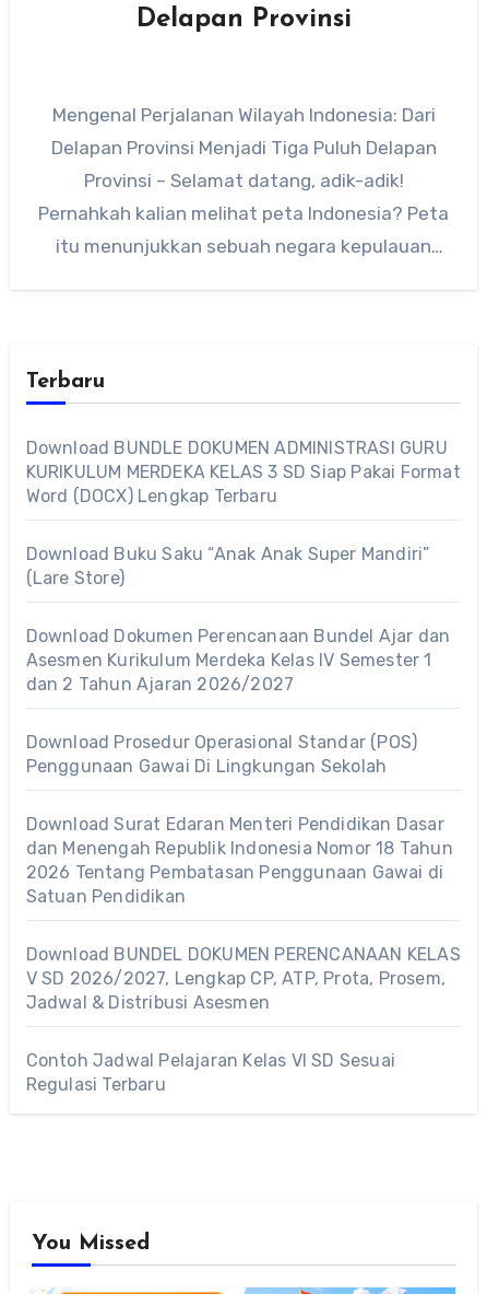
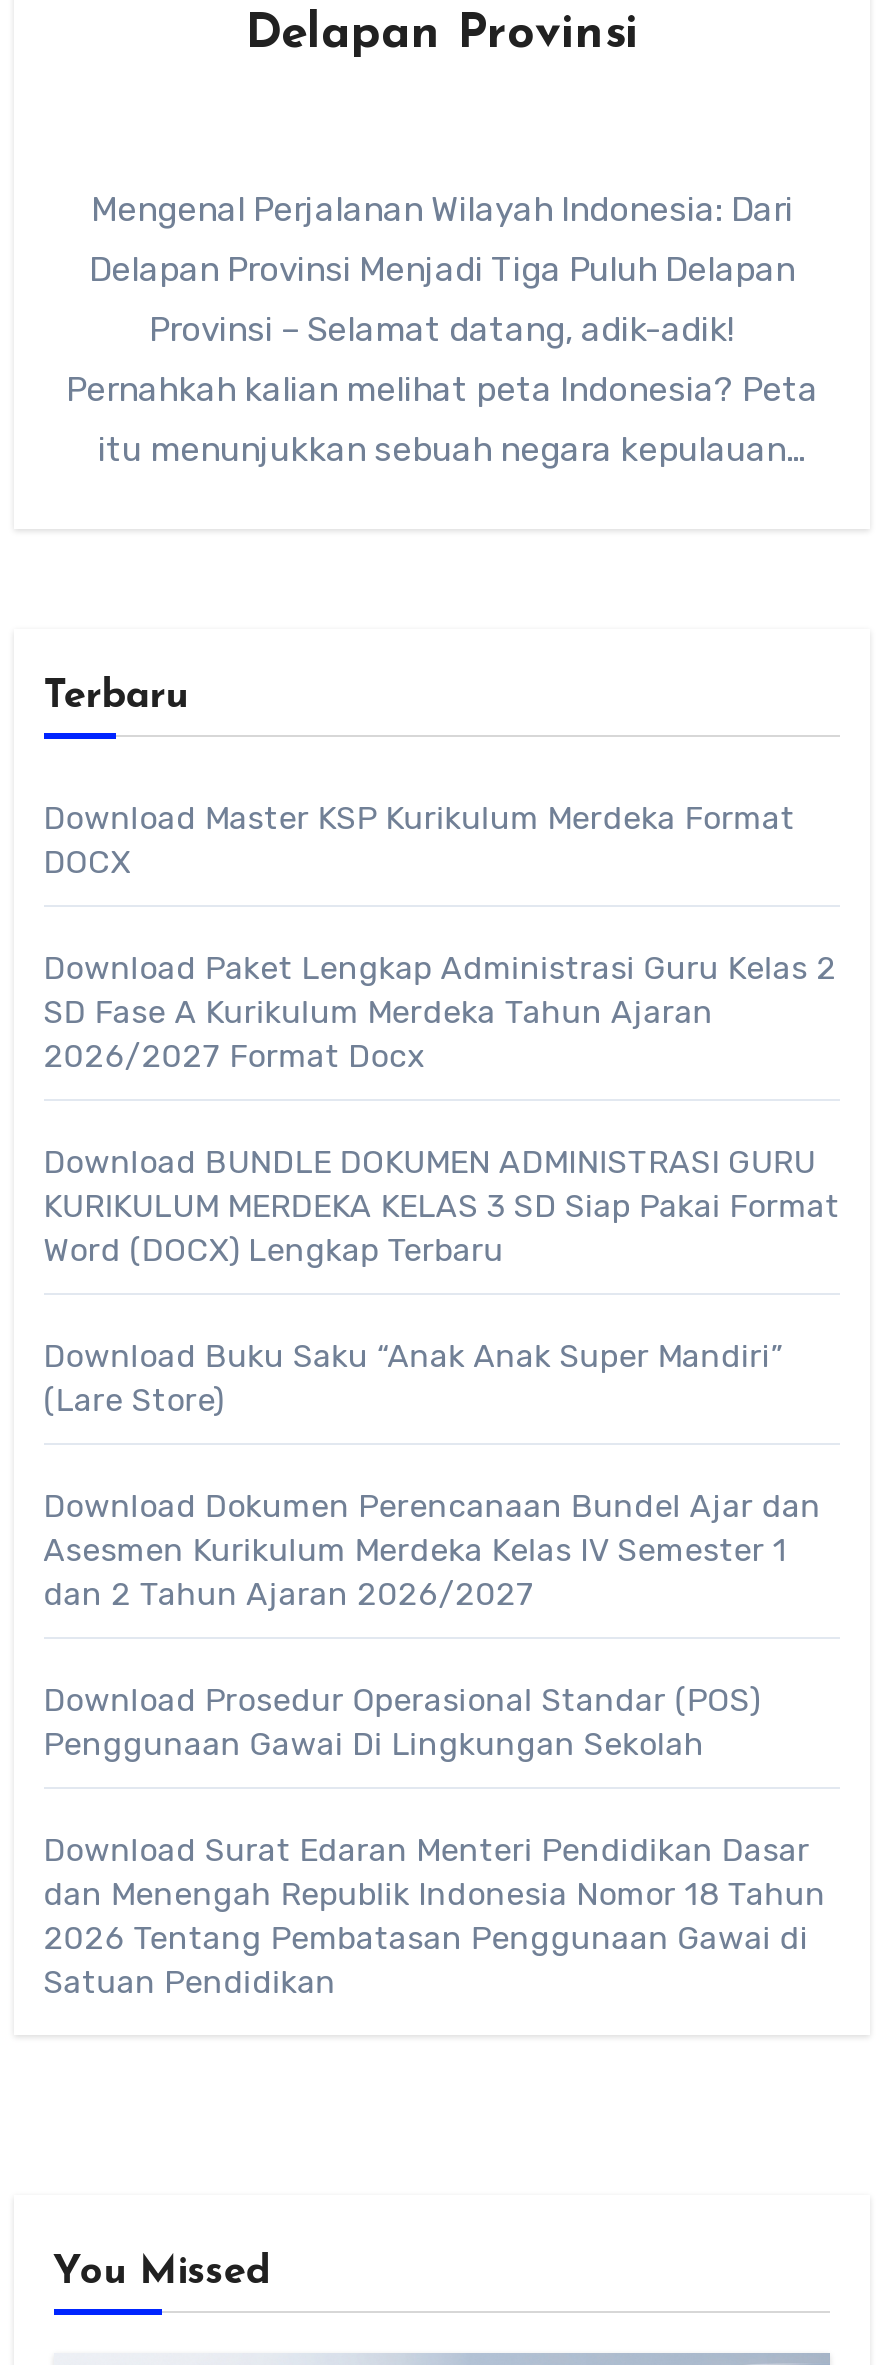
none -> [43,799,836,1075] Download Master KSP Kurikulum Merdeka Format | DOCX | Download Paket Lengkap Administrasi Guru Kelas 2 | SD Fase A Kurikulum Merdeka Tahun Ajaran | 2026/2027 Format Docx
moved [26,437,461,907] -> [43,1143,840,2001]: Download BUNDLE DOKUMEN ADMINISTRASI GURU | KURIKULUM MERDEKA KELAS 3 SD Siap Pakai Format | Word (DOCX) Lengkap Terbaru | ... | 2026 Tentang Pembatasan Penggunaan Gawai di | Satuan Pendidikan
[26,944,461,1095] Download BUNDEL DOKUMEN PERENCANAAN KELAS | V SD 2026/2027, Lengkap CP, ATP, Prota, Prosem, | Jadwal & Distribusi Asesmen | Contoh Jadwal Pelajaran Kelas VI SD Sesuai | Regulasi Terbaru -> none

